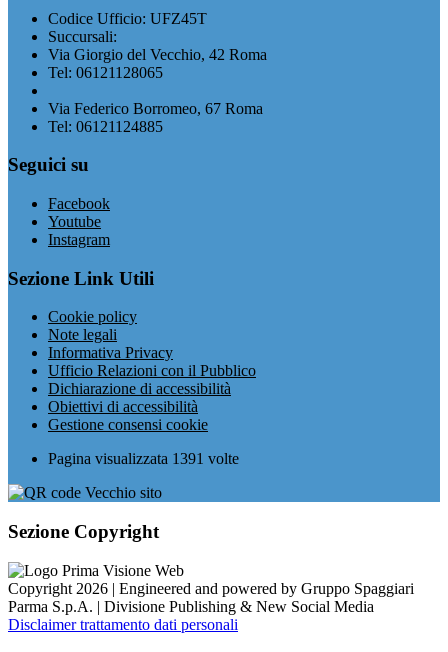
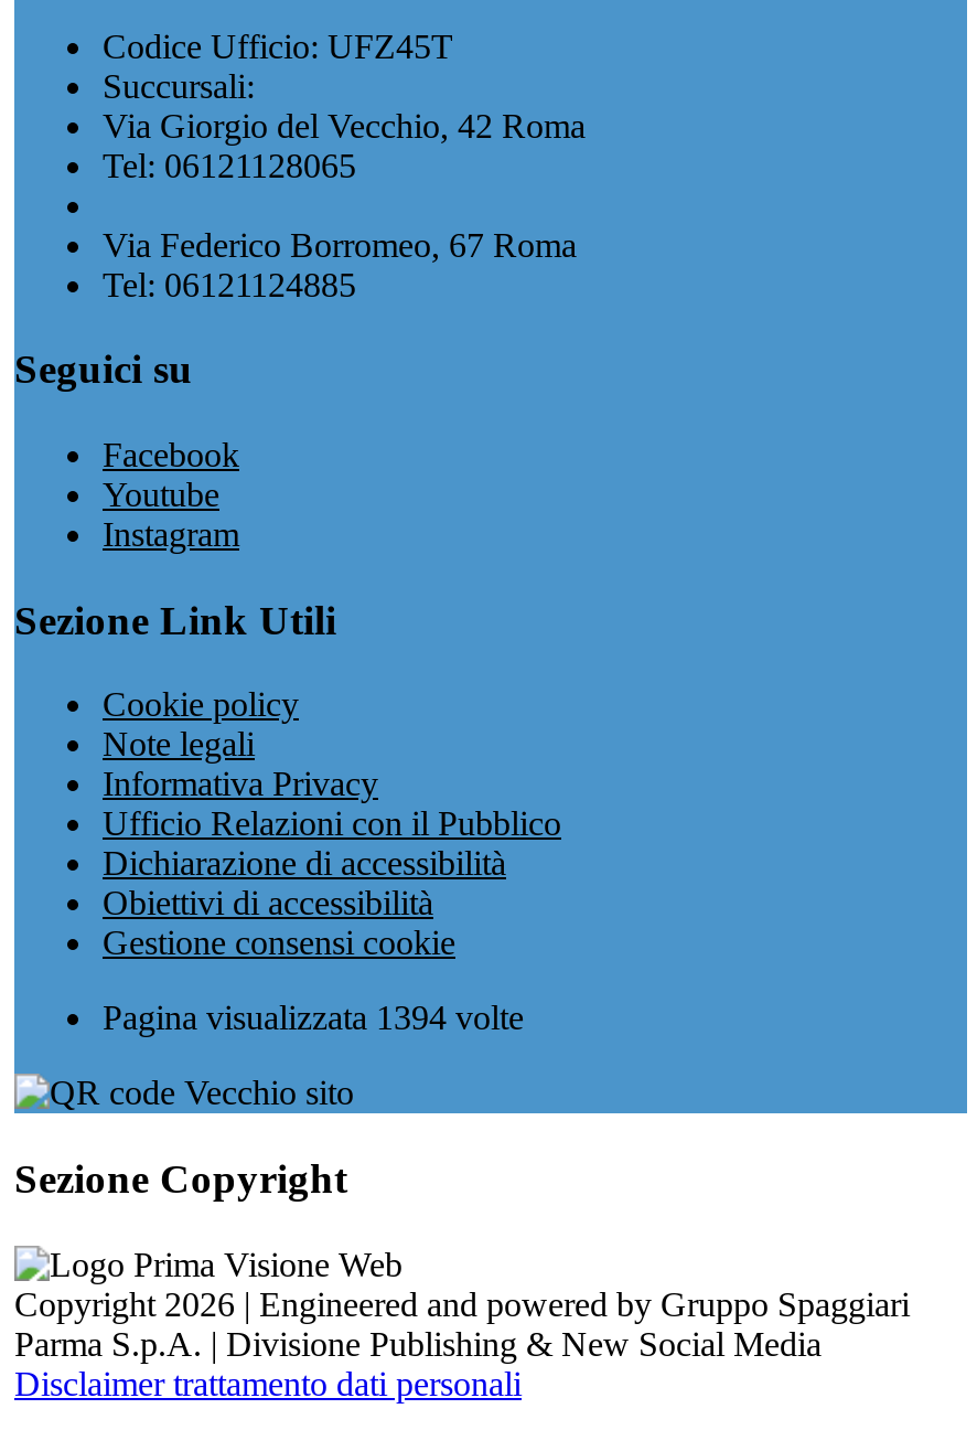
[48,450,239,467] Pagina visualizzata 1391 volte -> [103,999,524,1037] Pagina visualizzata 1394 volte

